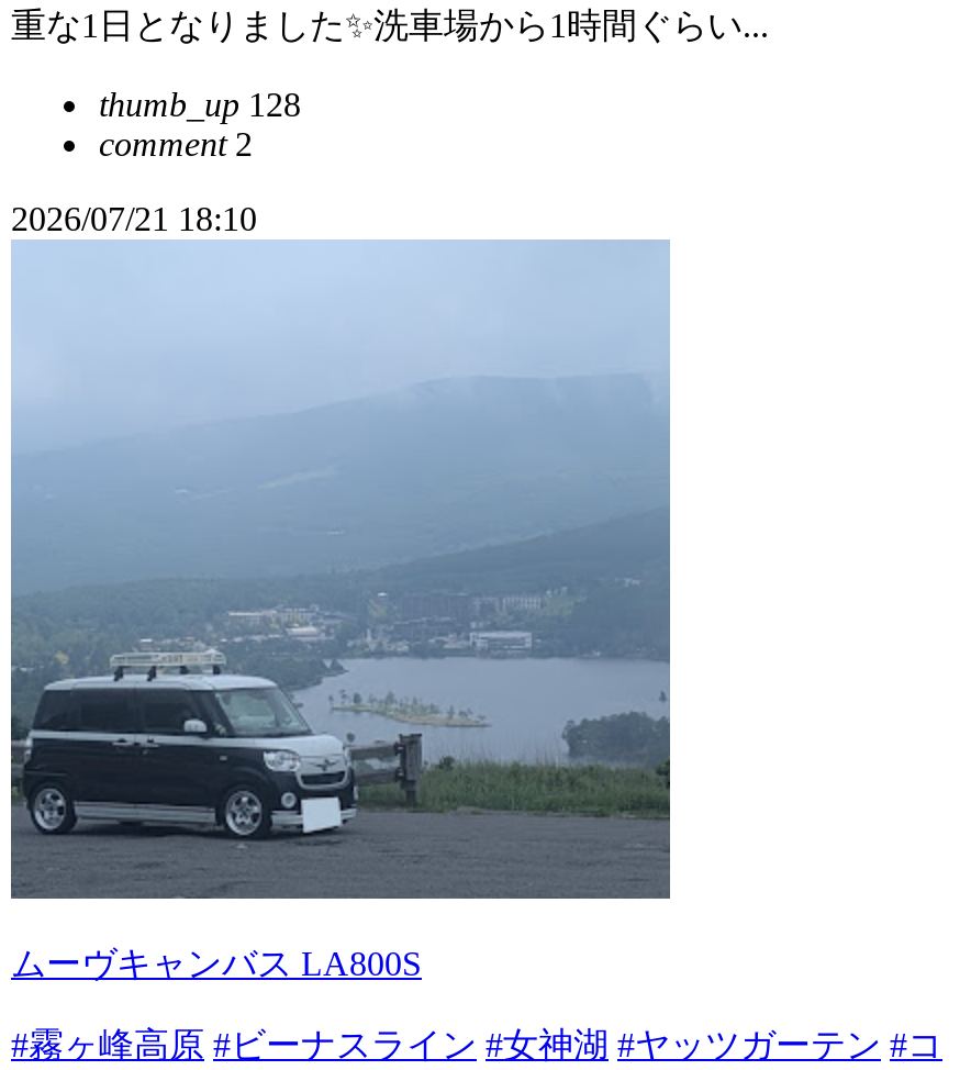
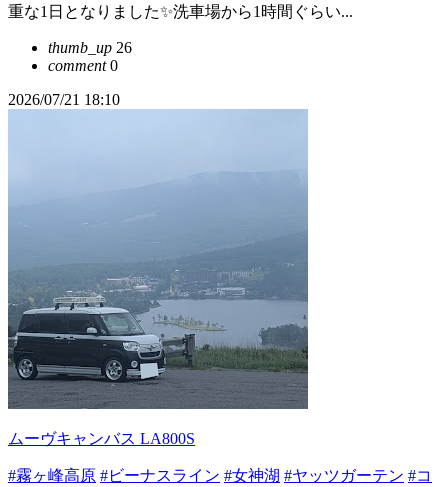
[99,86,301,123] thumb_up 128 -> [48,39,132,56] thumb_up 26
[99,125,253,163] comment 2 -> [48,57,118,74] comment 0

